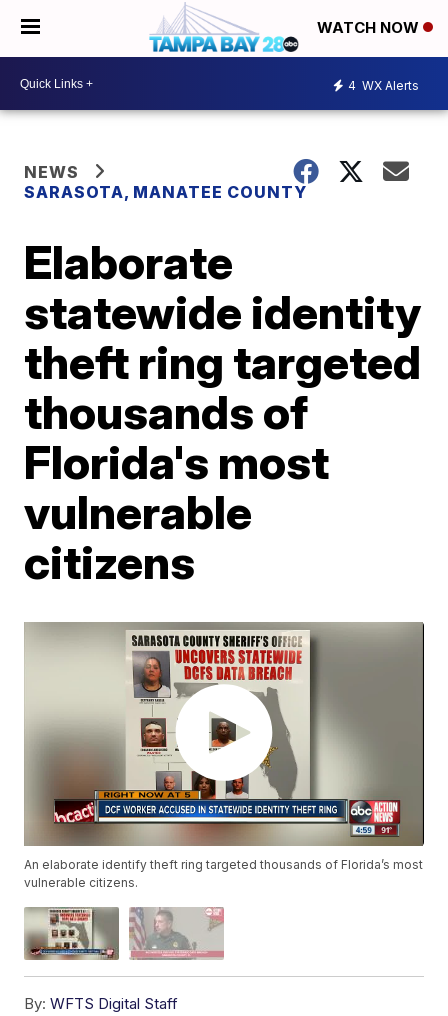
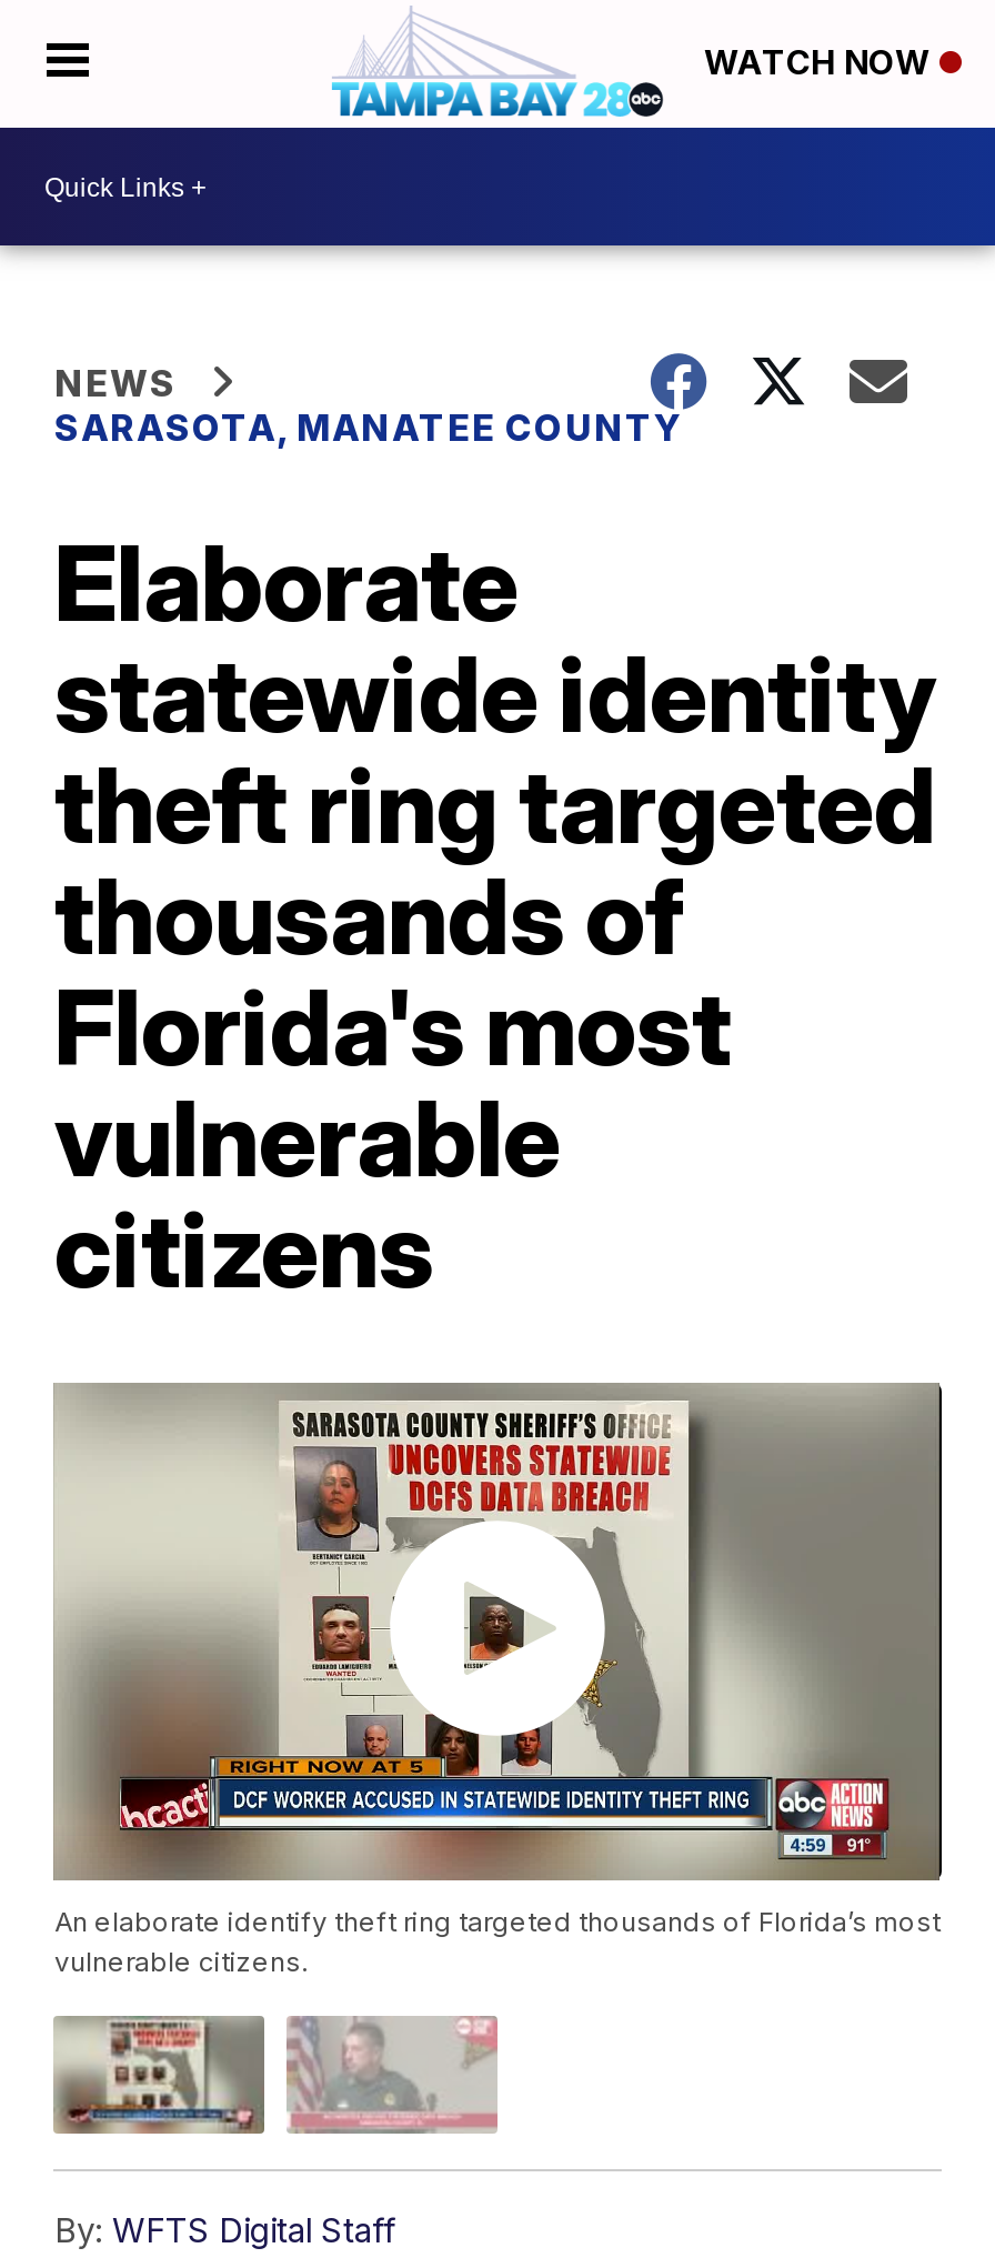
[348,77,419,92] 4 WX Alerts -> none

